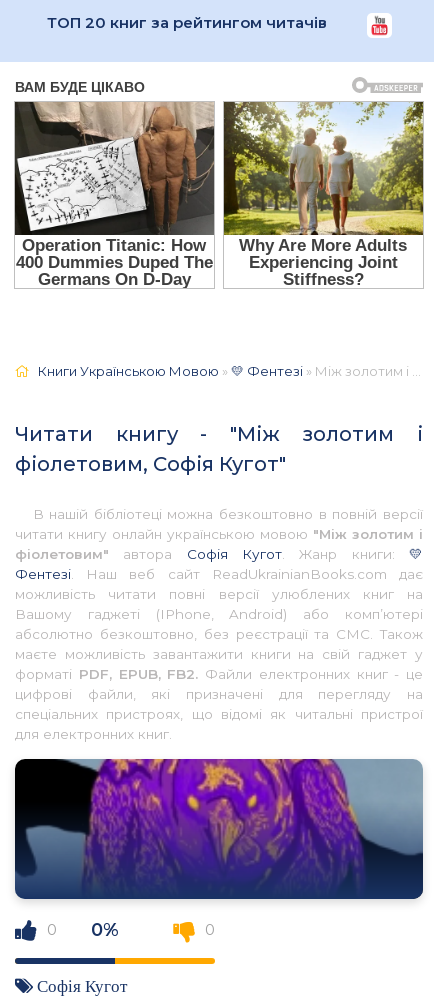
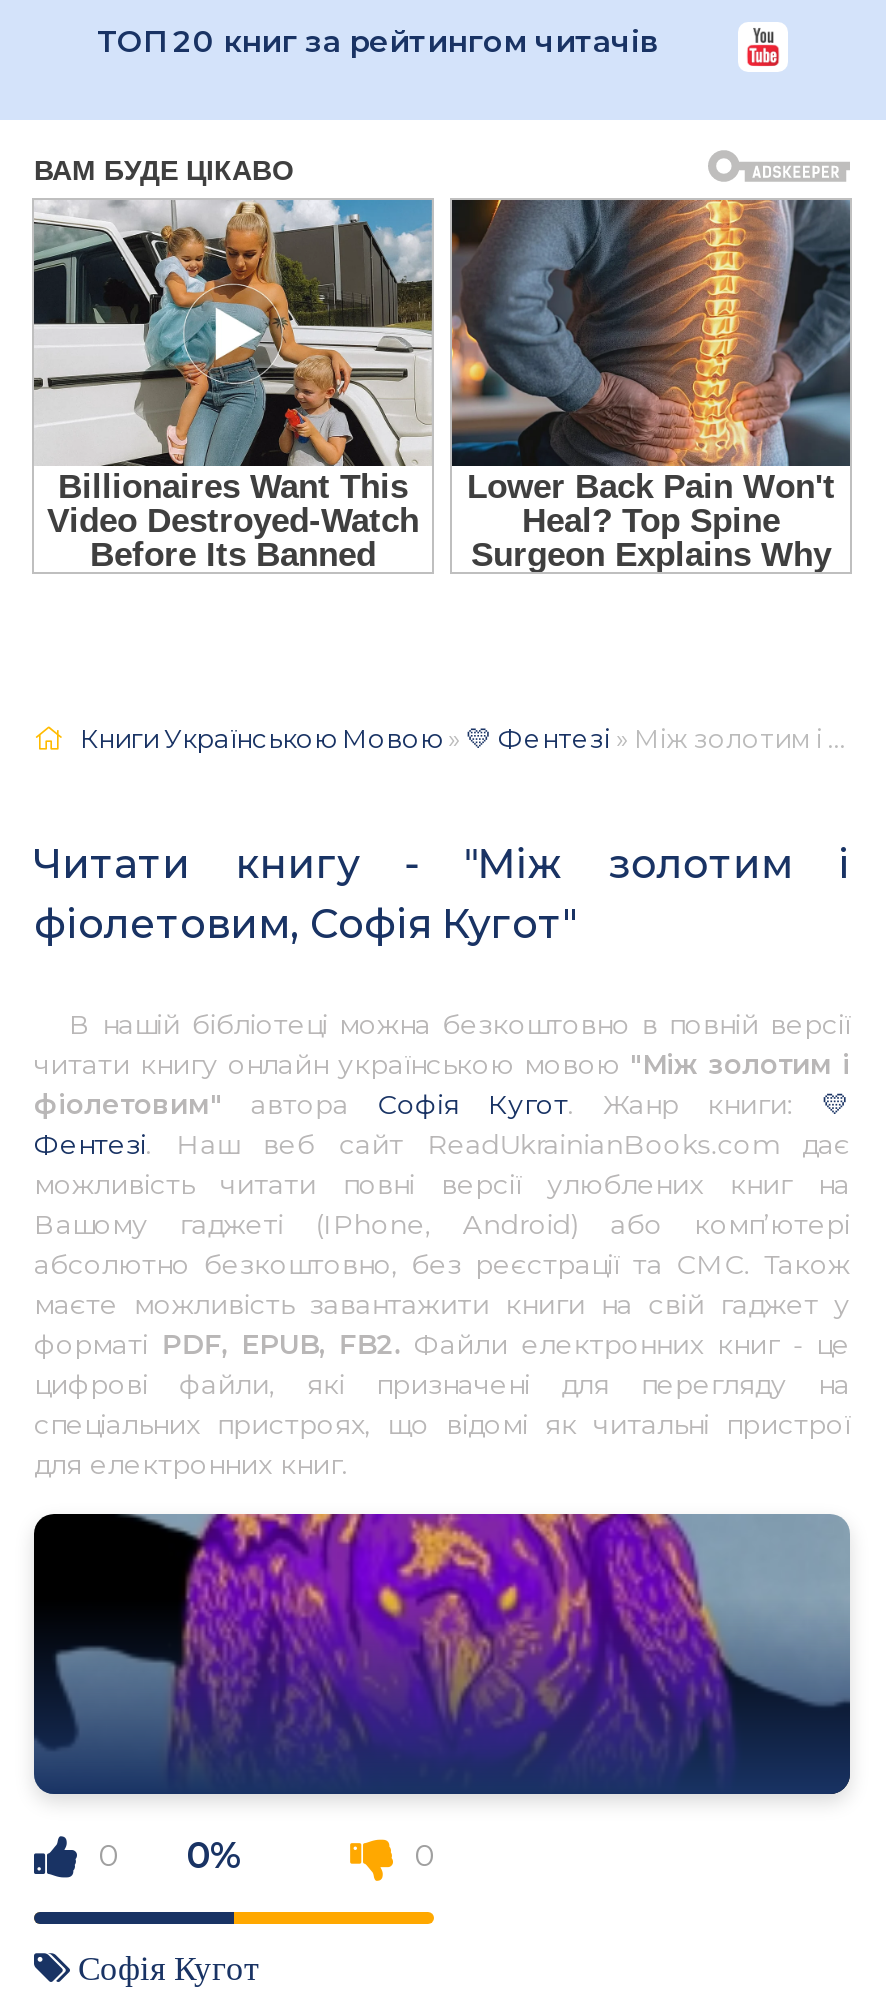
[14,101,215,289] [image] -> [32,198,434,572] [image]
[223,101,424,288] [image] -> [450,198,852,574] [image]

